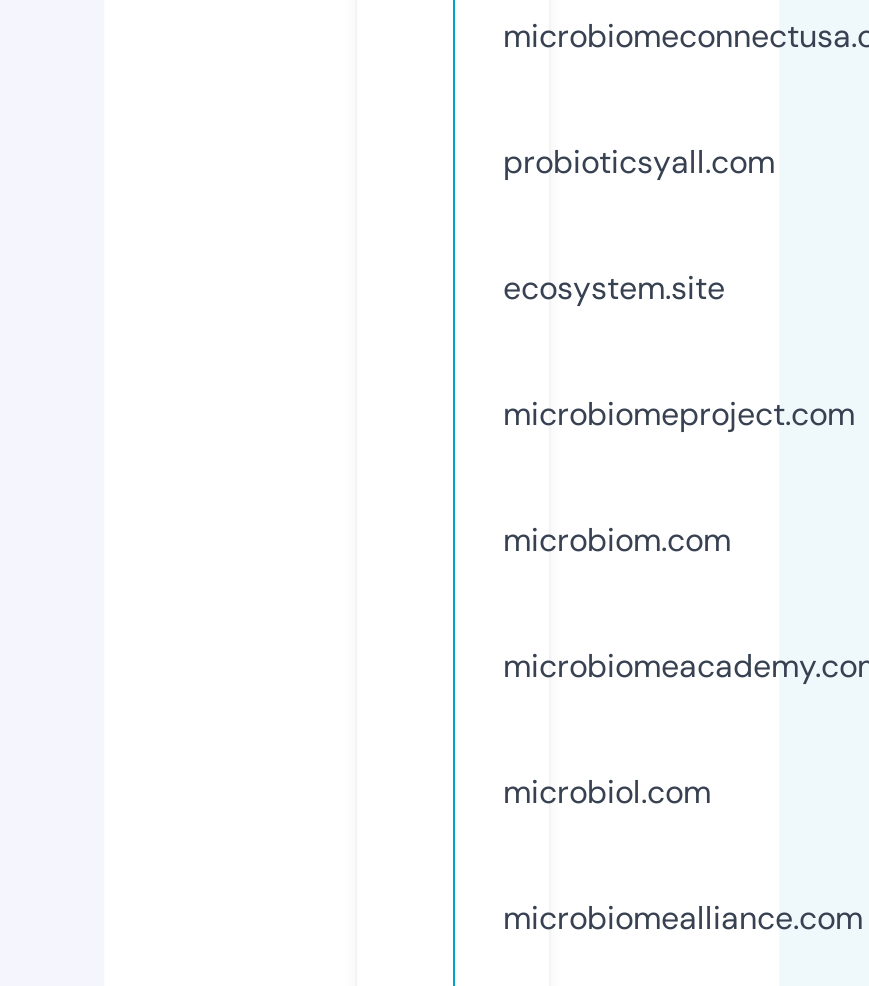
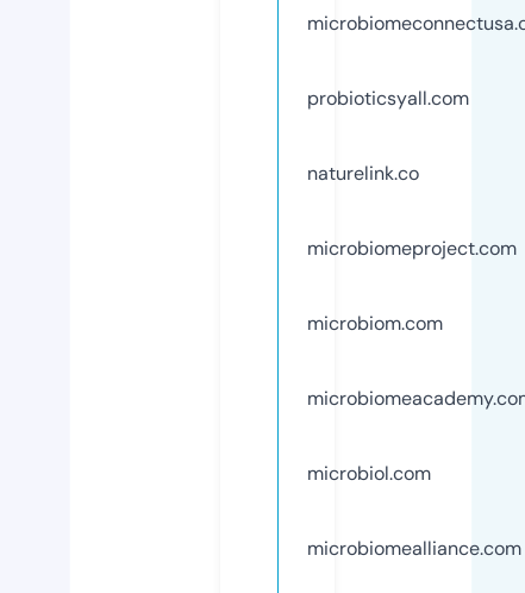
[503,267,725,309] ecosystem.site -> [307,161,419,186] naturelink.co

